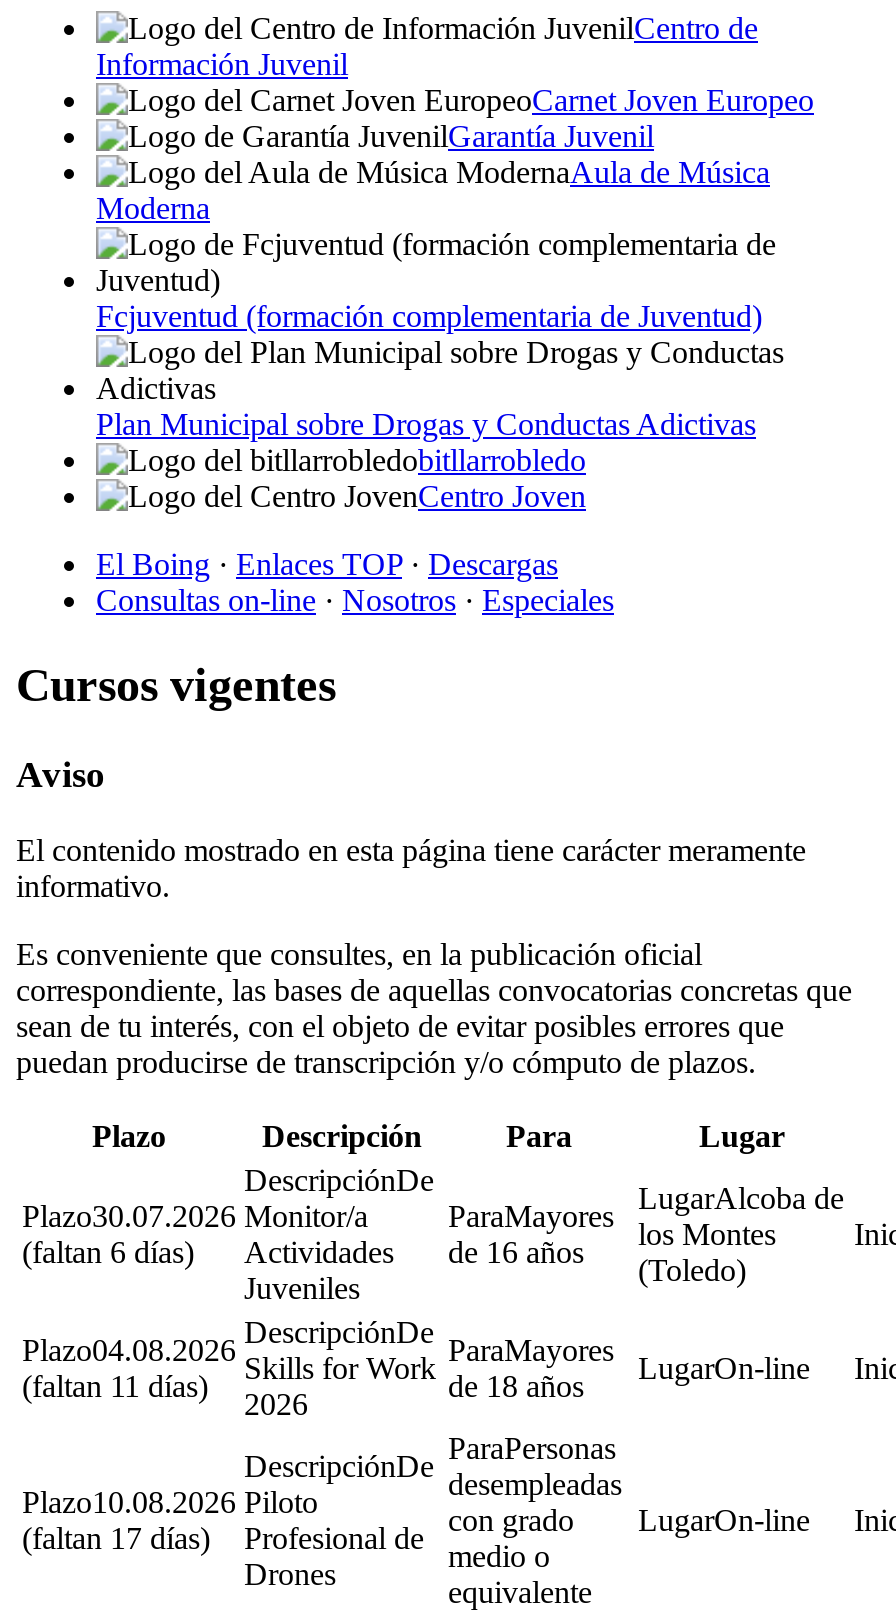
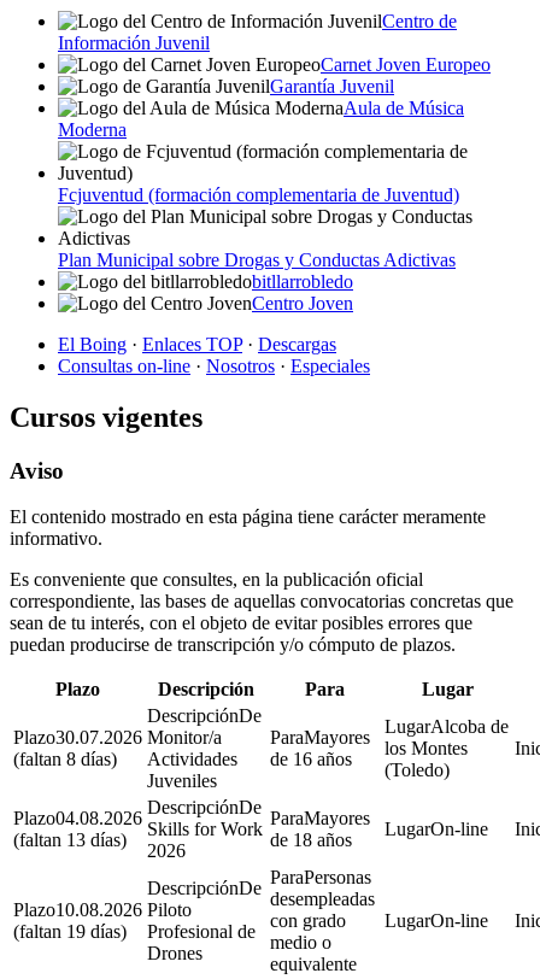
[22,1236,584,1270] (faltan 6 días) Actividades de 16 años -> [13,749,352,770] (faltan 8 días) Actividades de 16 años
[22,1370,208,1404] (faltan 11 días) -> [13,830,127,850] (faltan 13 días)
[22,1522,424,1556] (faltan 17 días) Profesional de -> [13,922,256,942] (faltan 19 días) Profesional de

